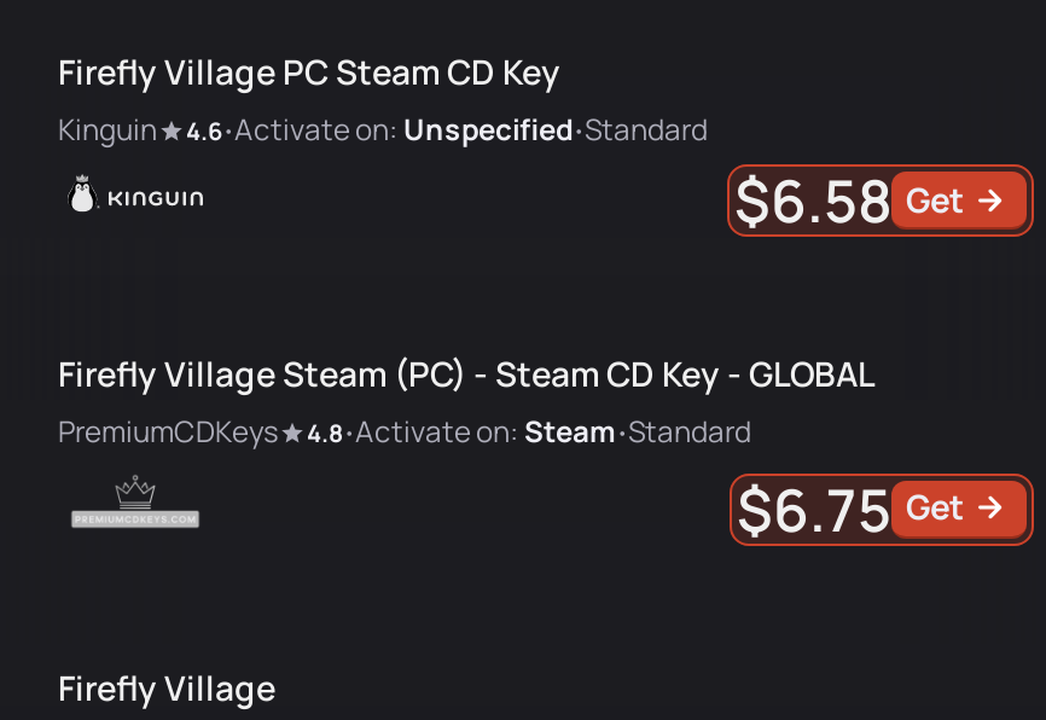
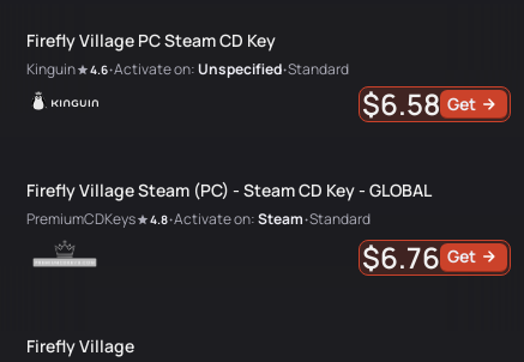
[737,468,964,547] $6.75 Get -> [362,237,476,276] $6.76 Get

